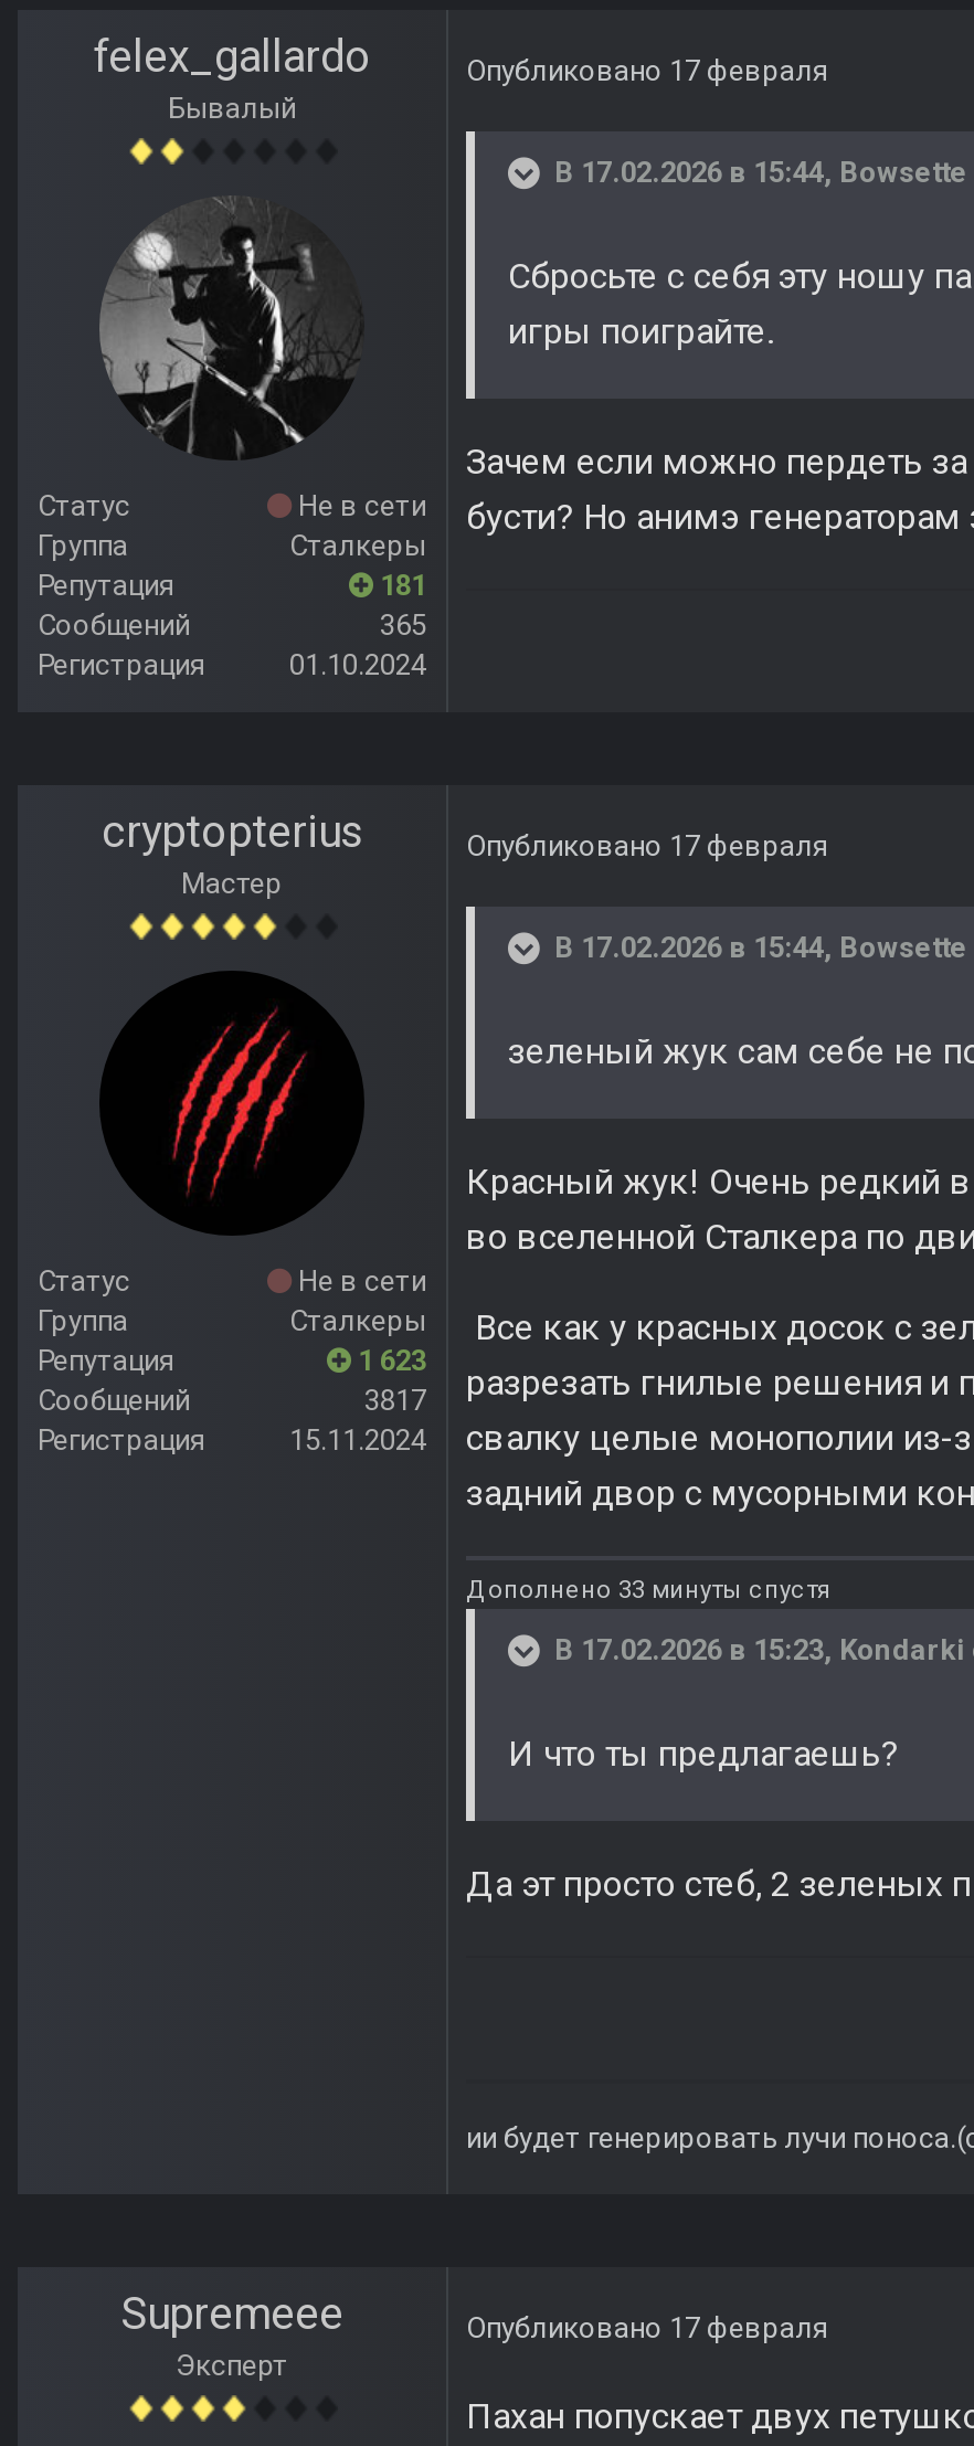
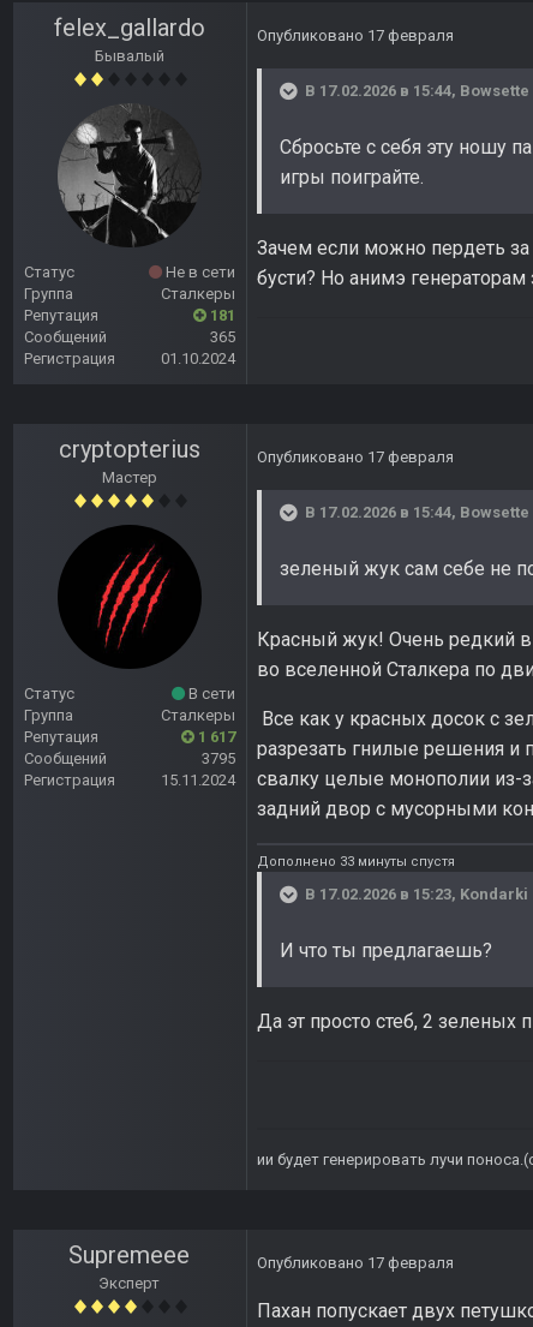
[292,1265,426,1298] Не в сети -> [185,685,235,703] В сети
[351,1344,426,1377] 1 623 -> [194,728,235,746] 1 617
[364,1384,426,1417] 3817 -> [202,750,235,768] 3795

